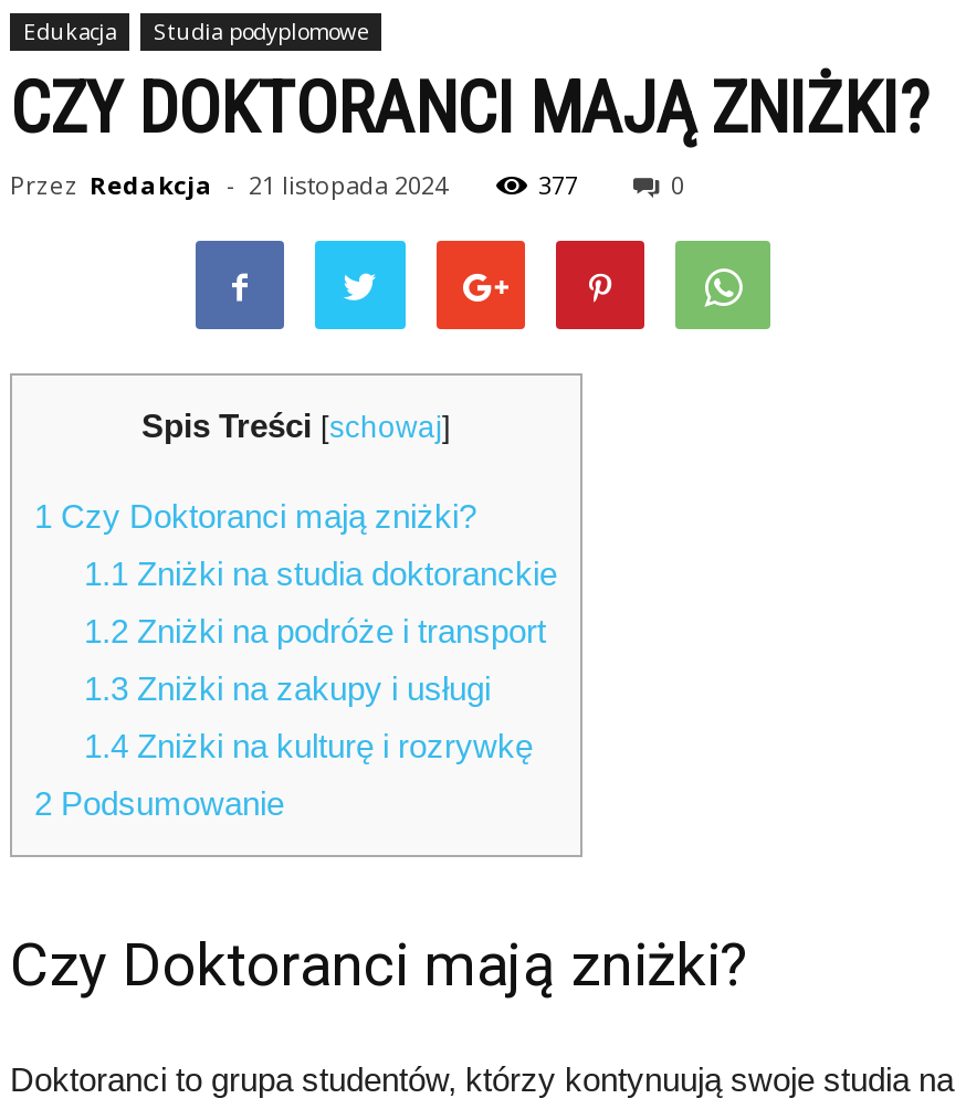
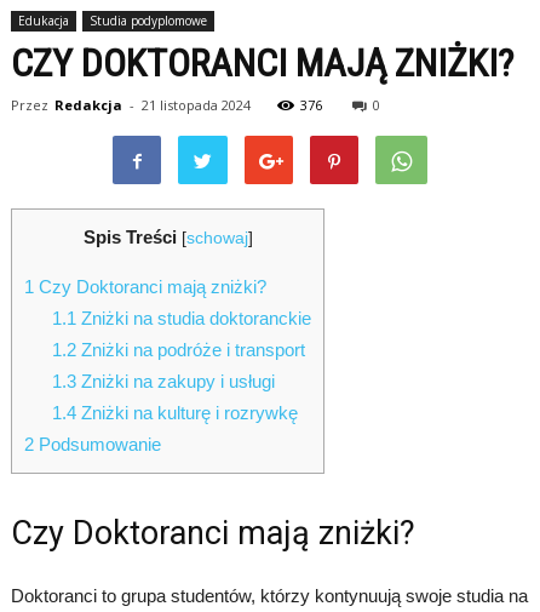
[538,168,578,201] 377 -> [300,96,322,114] 376

